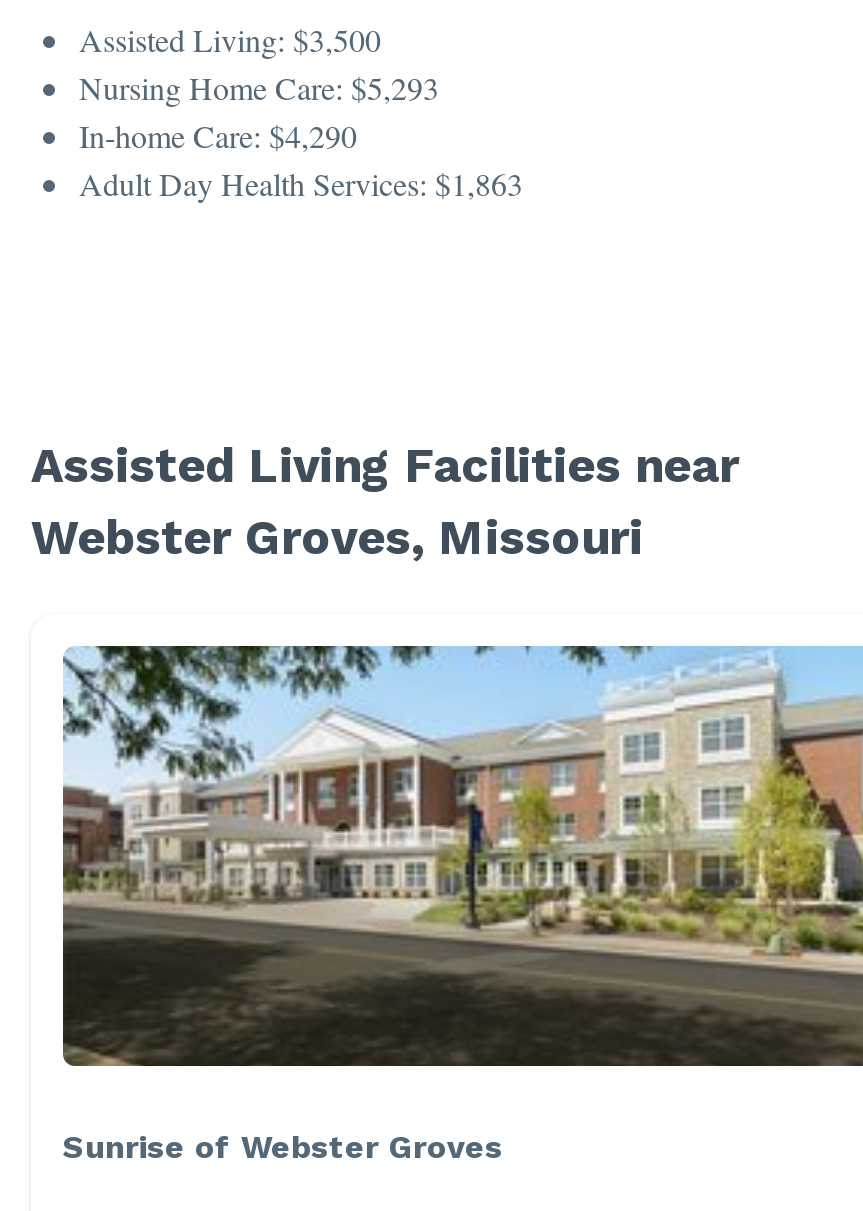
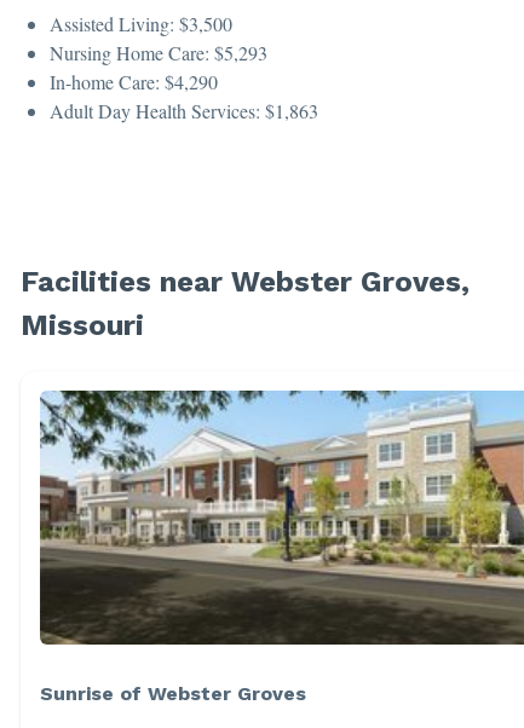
[31,438,739,566] Assisted Living Facilities near | Webster Groves, Missouri -> [21,265,470,342] Facilities near Webster Groves, | Missouri

